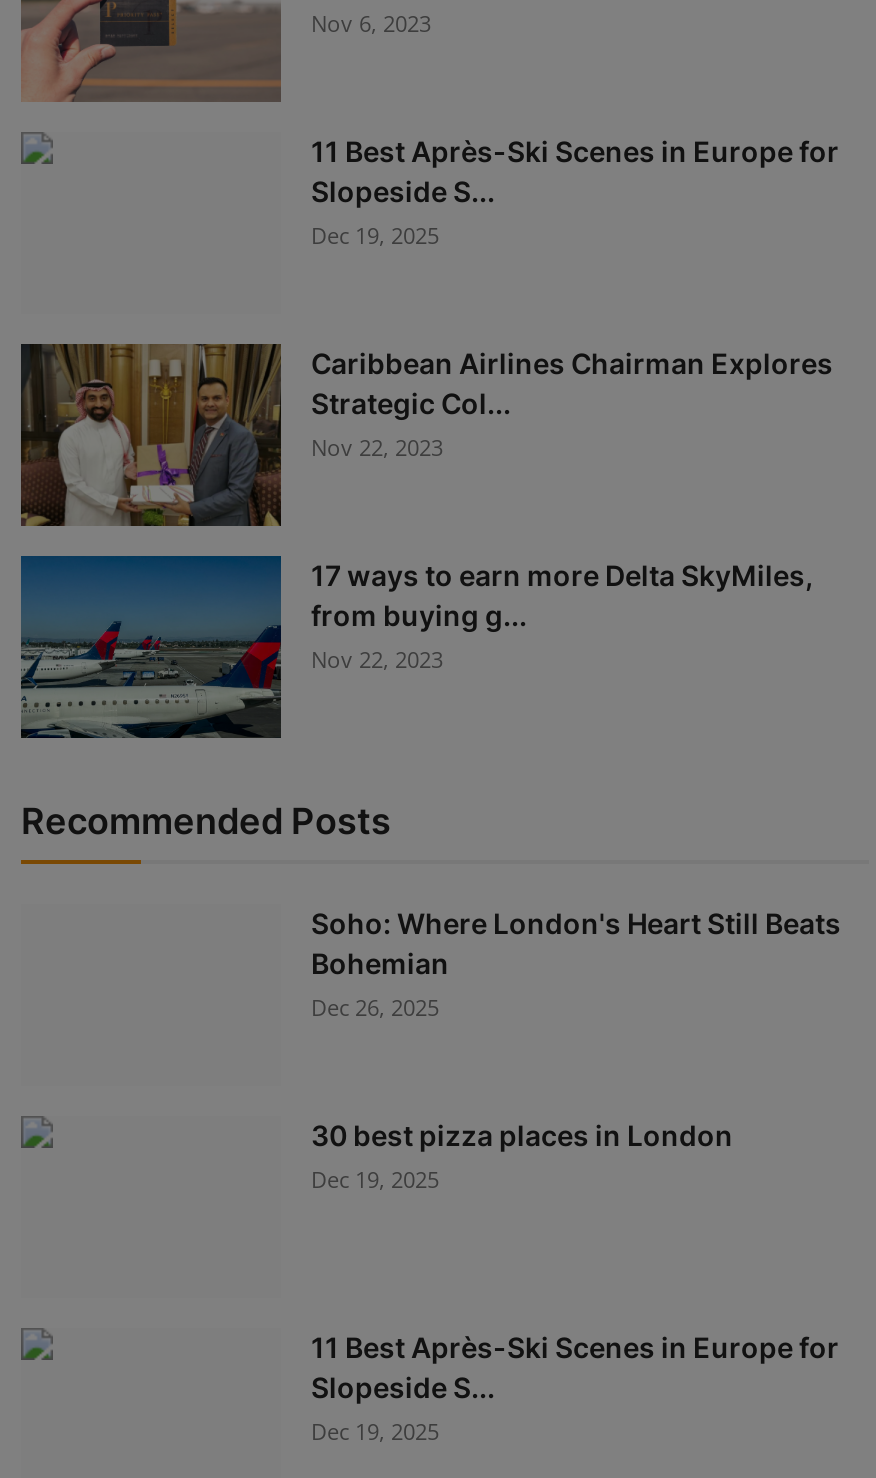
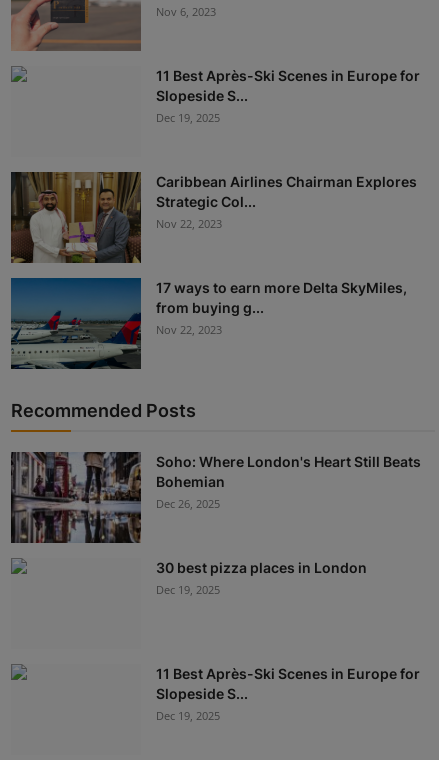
none -> [10,451,142,544] [image]

